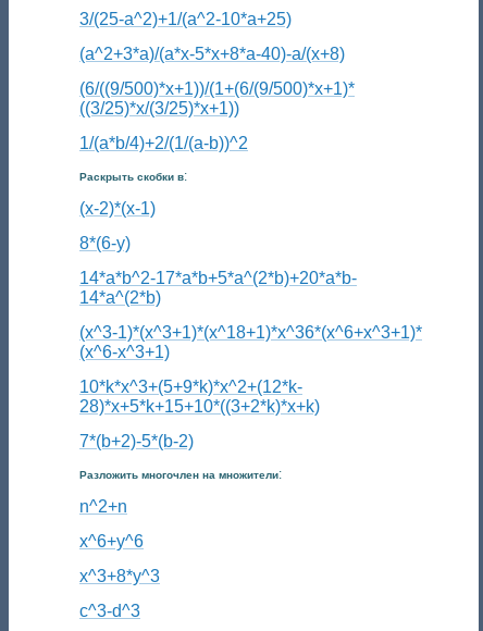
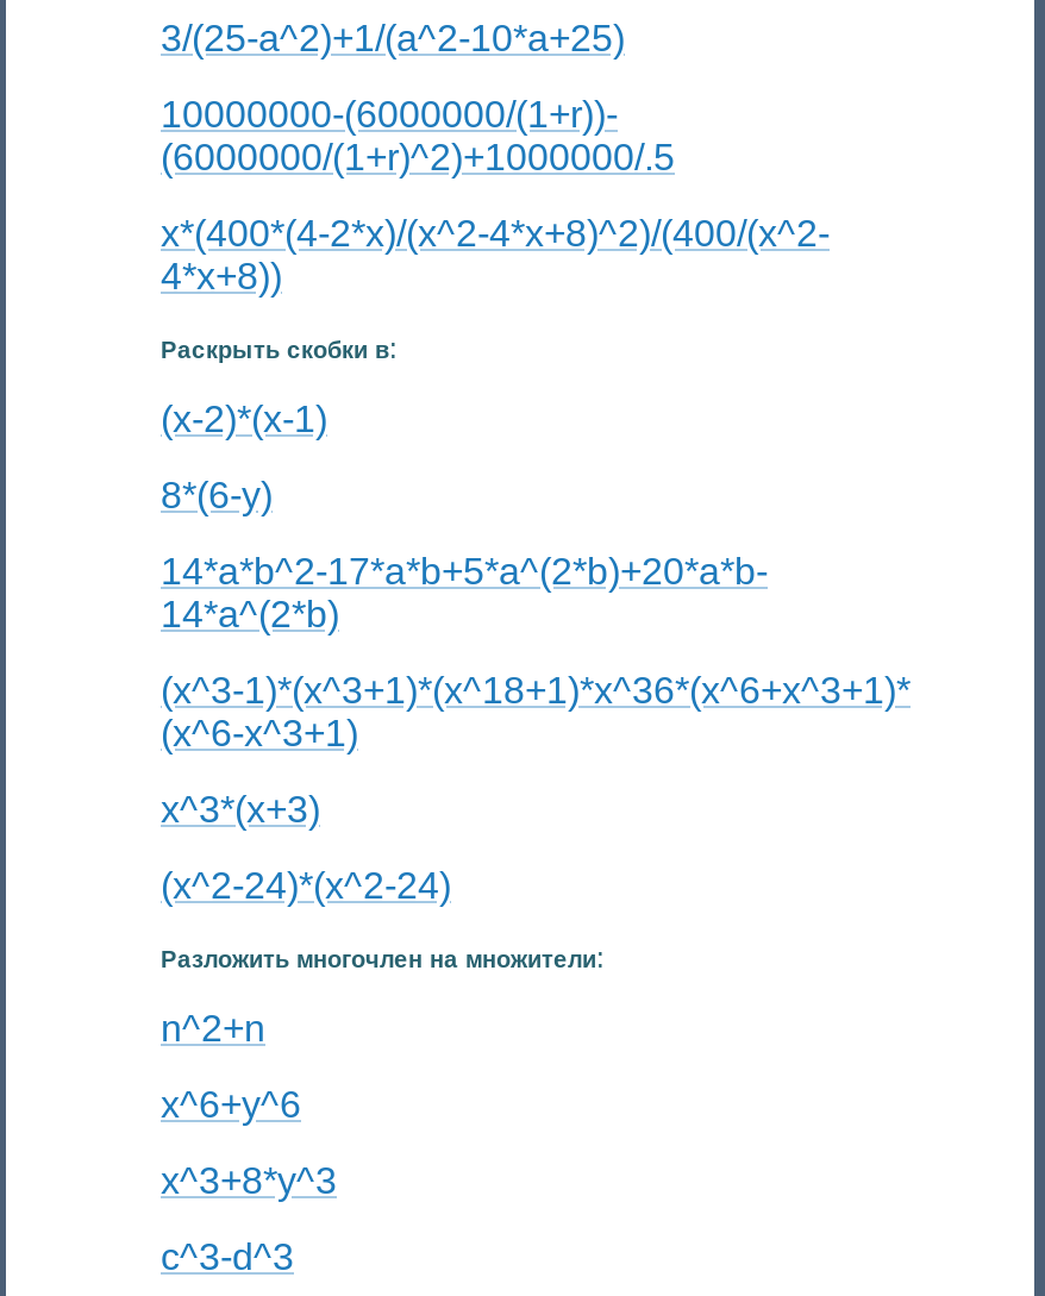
[79,45,355,152] (a^2+3*a)/(a*x-5*x+8*a-40)-a/(x+8) | (6/((9/500)*x+1))/(1+(6/(9/500)*x+1)* | ((3/25)*x/(3/25)*x+1)) | 1/(a*b/4)+2/(1/(a-b))^2 -> [161,94,830,296] 10000000-(6000000/(1+r))- | (6000000/(1+r)^2)+1000000/.5 | x*(400*(4-2*x)/(x^2-4*x+8)^2)/(400/(x^2- | 4*x+8))
[79,378,320,416] 10*k*x^3+(5+9*k)*x^2+(12*k- | 28)*x+5*k+15+10*((3+2*k)*x+k) -> [161,789,320,829] x^3*(x+3)
[79,432,194,450] 7*(b+2)-5*(b-2) -> [161,865,451,906] (x^2-24)*(x^2-24)

